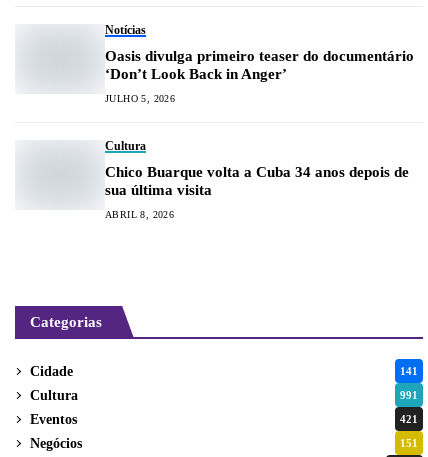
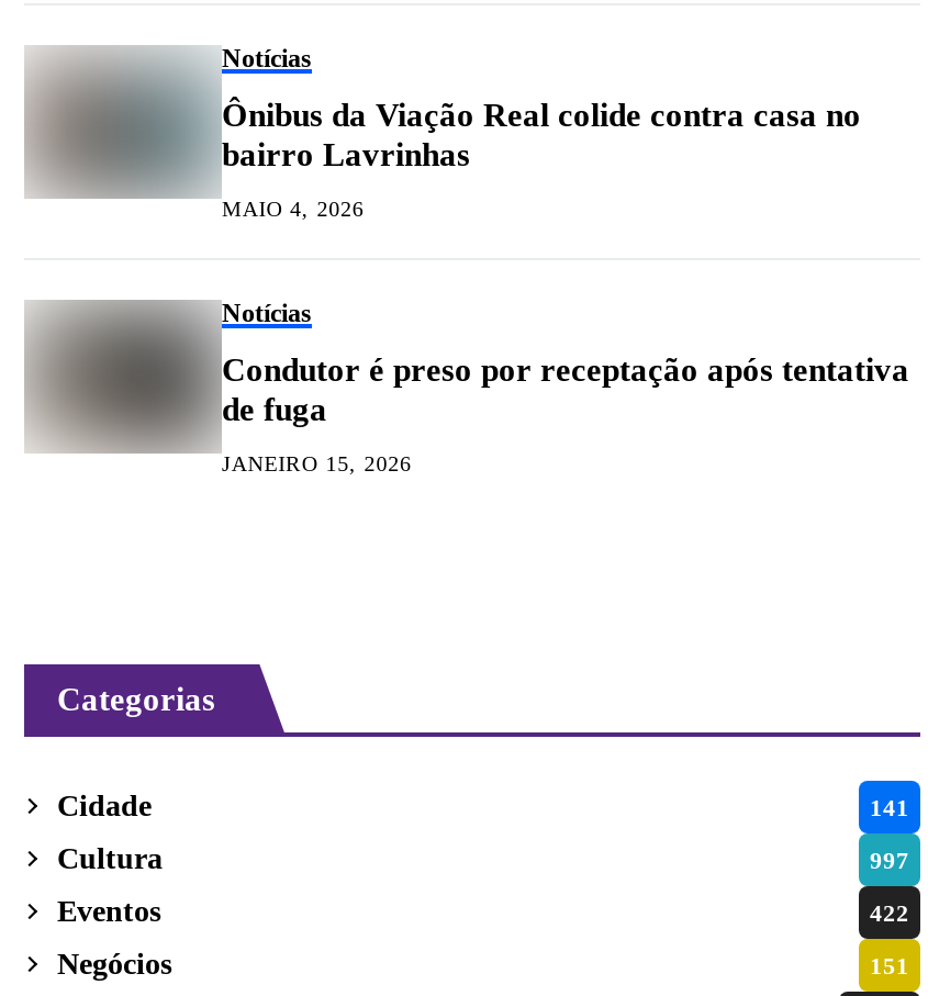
none -> [24,47,220,199] [image]
none -> [24,300,191,454] [image]
[105,48,414,82] Oasis divulga primeiro teaser do documentário | ‘Don’t Look Back in Anger’ -> [222,98,861,172] Ônibus da Viação Real colide contra casa no | bairro Lavrinhas
[105,93,175,104] JULHO 5, 2026 -> [222,197,364,221] MAIO 4, 2026
[105,139,146,153] Cultura -> [222,298,312,328] Notícias
[105,164,409,198] Chico Buarque volta a Cuba 34 anos depois de | sua última visita -> [222,352,909,427] Condutor é preso por receptação após tentativa | de fuga
[105,209,174,220] ABRIL 8, 2026 -> [222,451,412,475] JANEIRO 15, 2026
[400,389,418,401] 991 -> [870,847,909,873] 997
[400,413,418,425] 421 -> [870,899,909,926] 422

